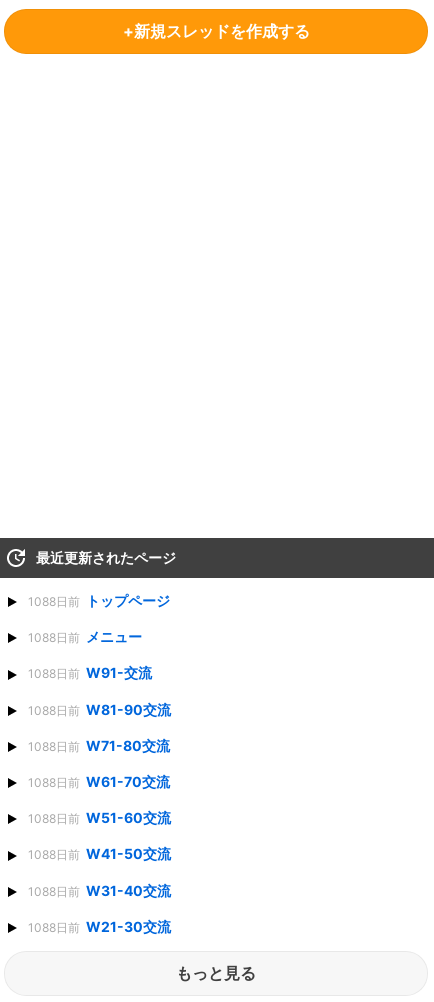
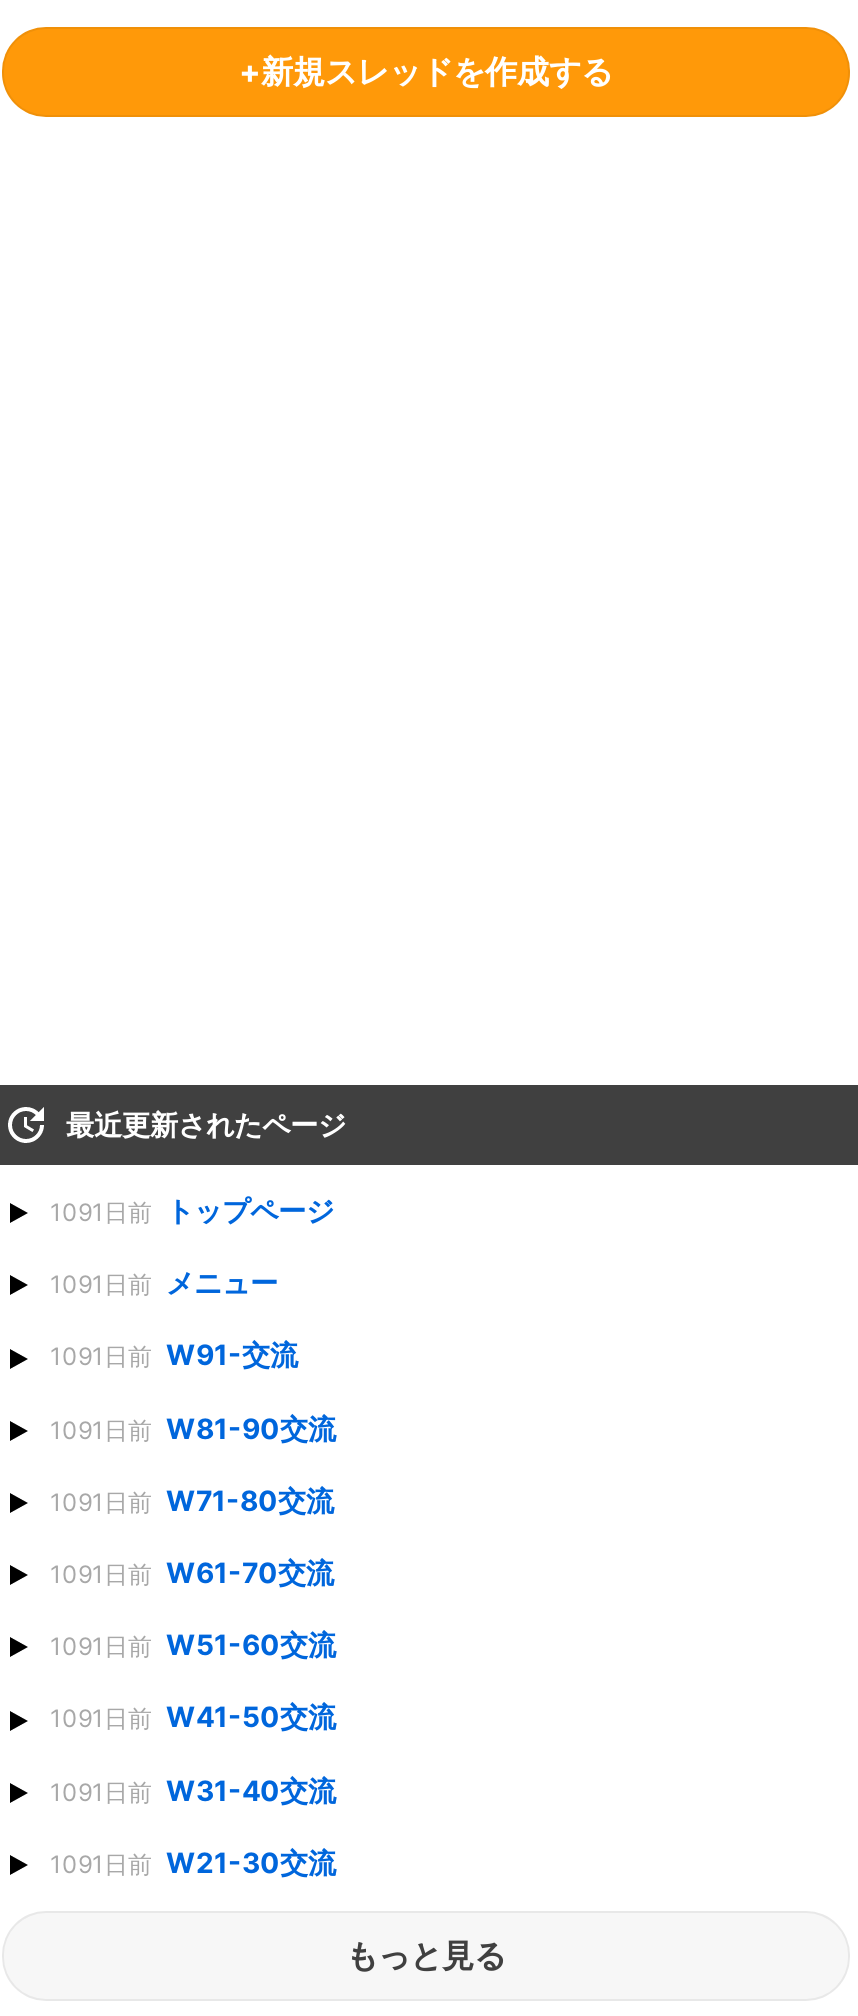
[28,592,170,609] 1088日前 トップページ -> [50,1193,334,1227] 1091日前 トップページ
[28,628,142,645] 1088日前 メニュー -> [50,1265,278,1299] 1091日前 メニュー
[28,664,152,681] 1088日前 W91-交流 -> [50,1338,298,1372] 1091日前 W91-交流
[28,701,171,718] 1088日前 W81-90交流 -> [50,1410,336,1444] 1091日前 W81-90交流
[28,737,170,754] 1088日前 W71-80交流 -> [50,1483,334,1517] 1091日前 W71-80交流
[28,773,170,790] 1088日前 W61-70交流 -> [50,1555,334,1589] 1091日前 W61-70交流
[28,809,171,826] 1088日前 W51-60交流 -> [50,1627,336,1661] 1091日前 W51-60交流
[28,845,171,862] 1088日前 W41-50交流 -> [50,1700,336,1734] 1091日前 W41-50交流
[28,881,171,898] 1088日前 W31-40交流 -> [50,1772,336,1806] 1091日前 W31-40交流
[28,918,171,935] 1088日前 W21-30交流 -> [50,1844,336,1878] 1091日前 W21-30交流

